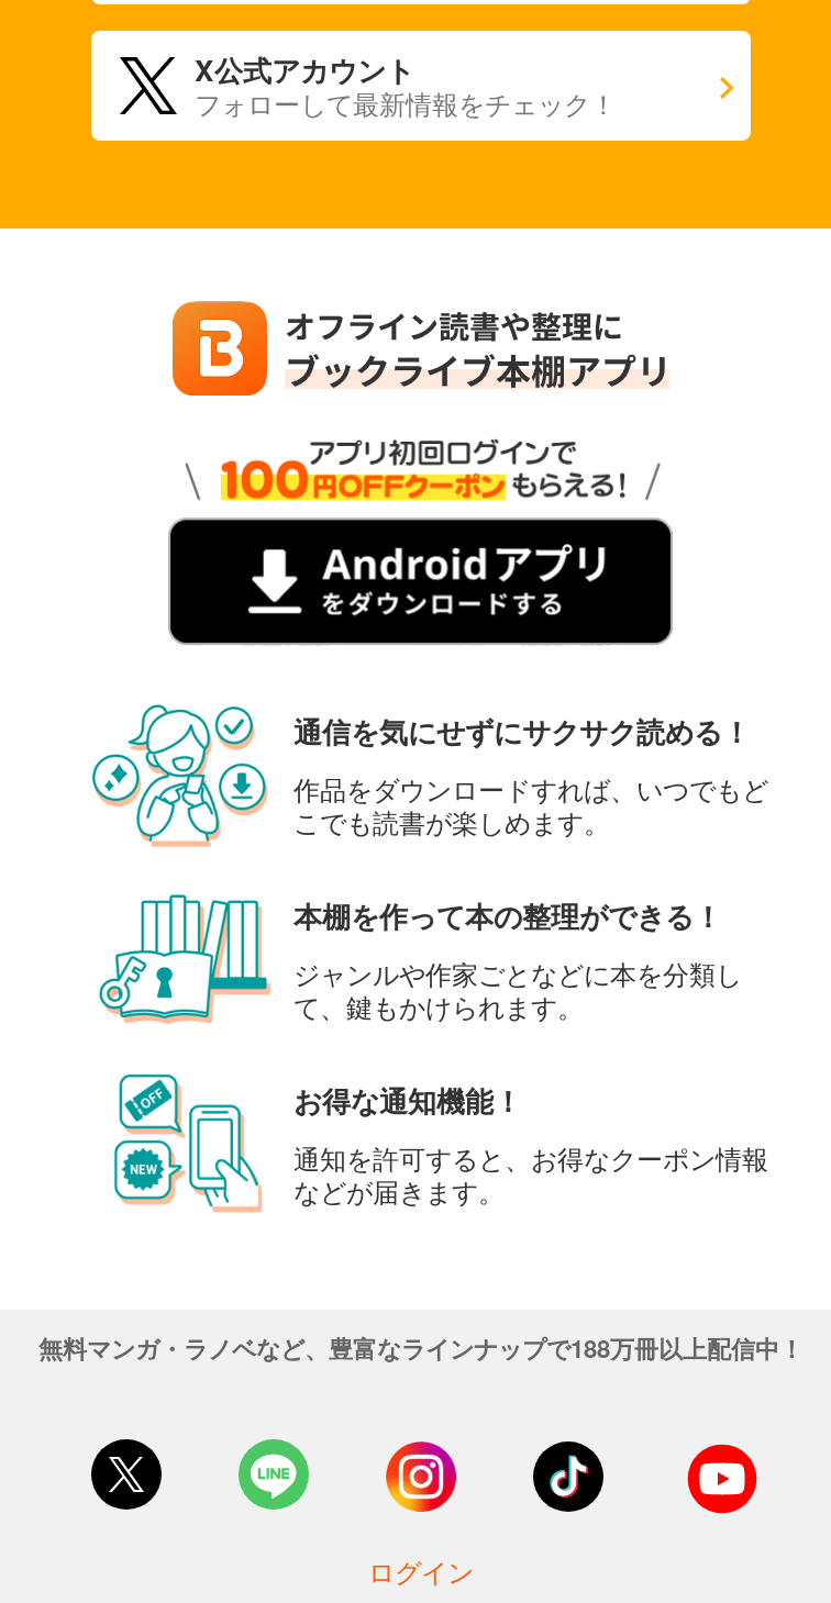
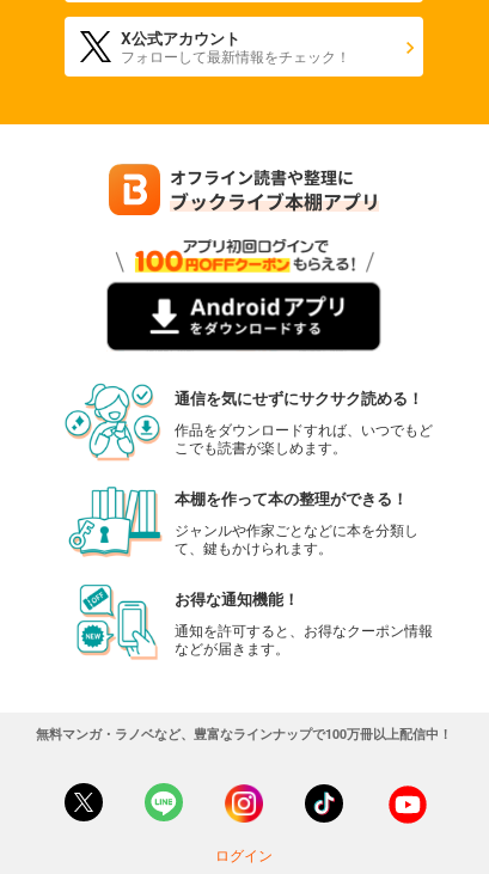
[38,1332,804,1365] 無料マンガ・ラノベなど、豊富なラインナップで188万冊以上配信中！ -> [36,725,452,743] 無料マンガ・ラノベなど、豊富なラインナップで100万冊以上配信中！

